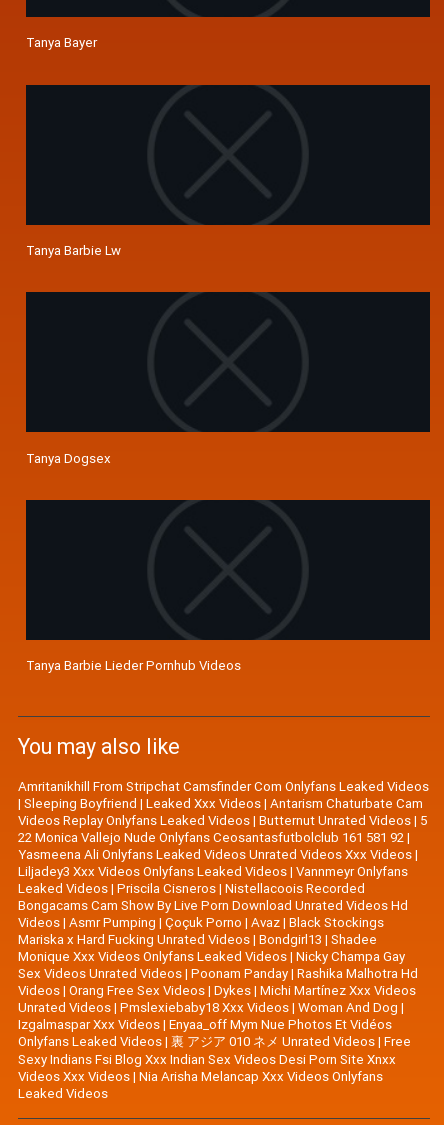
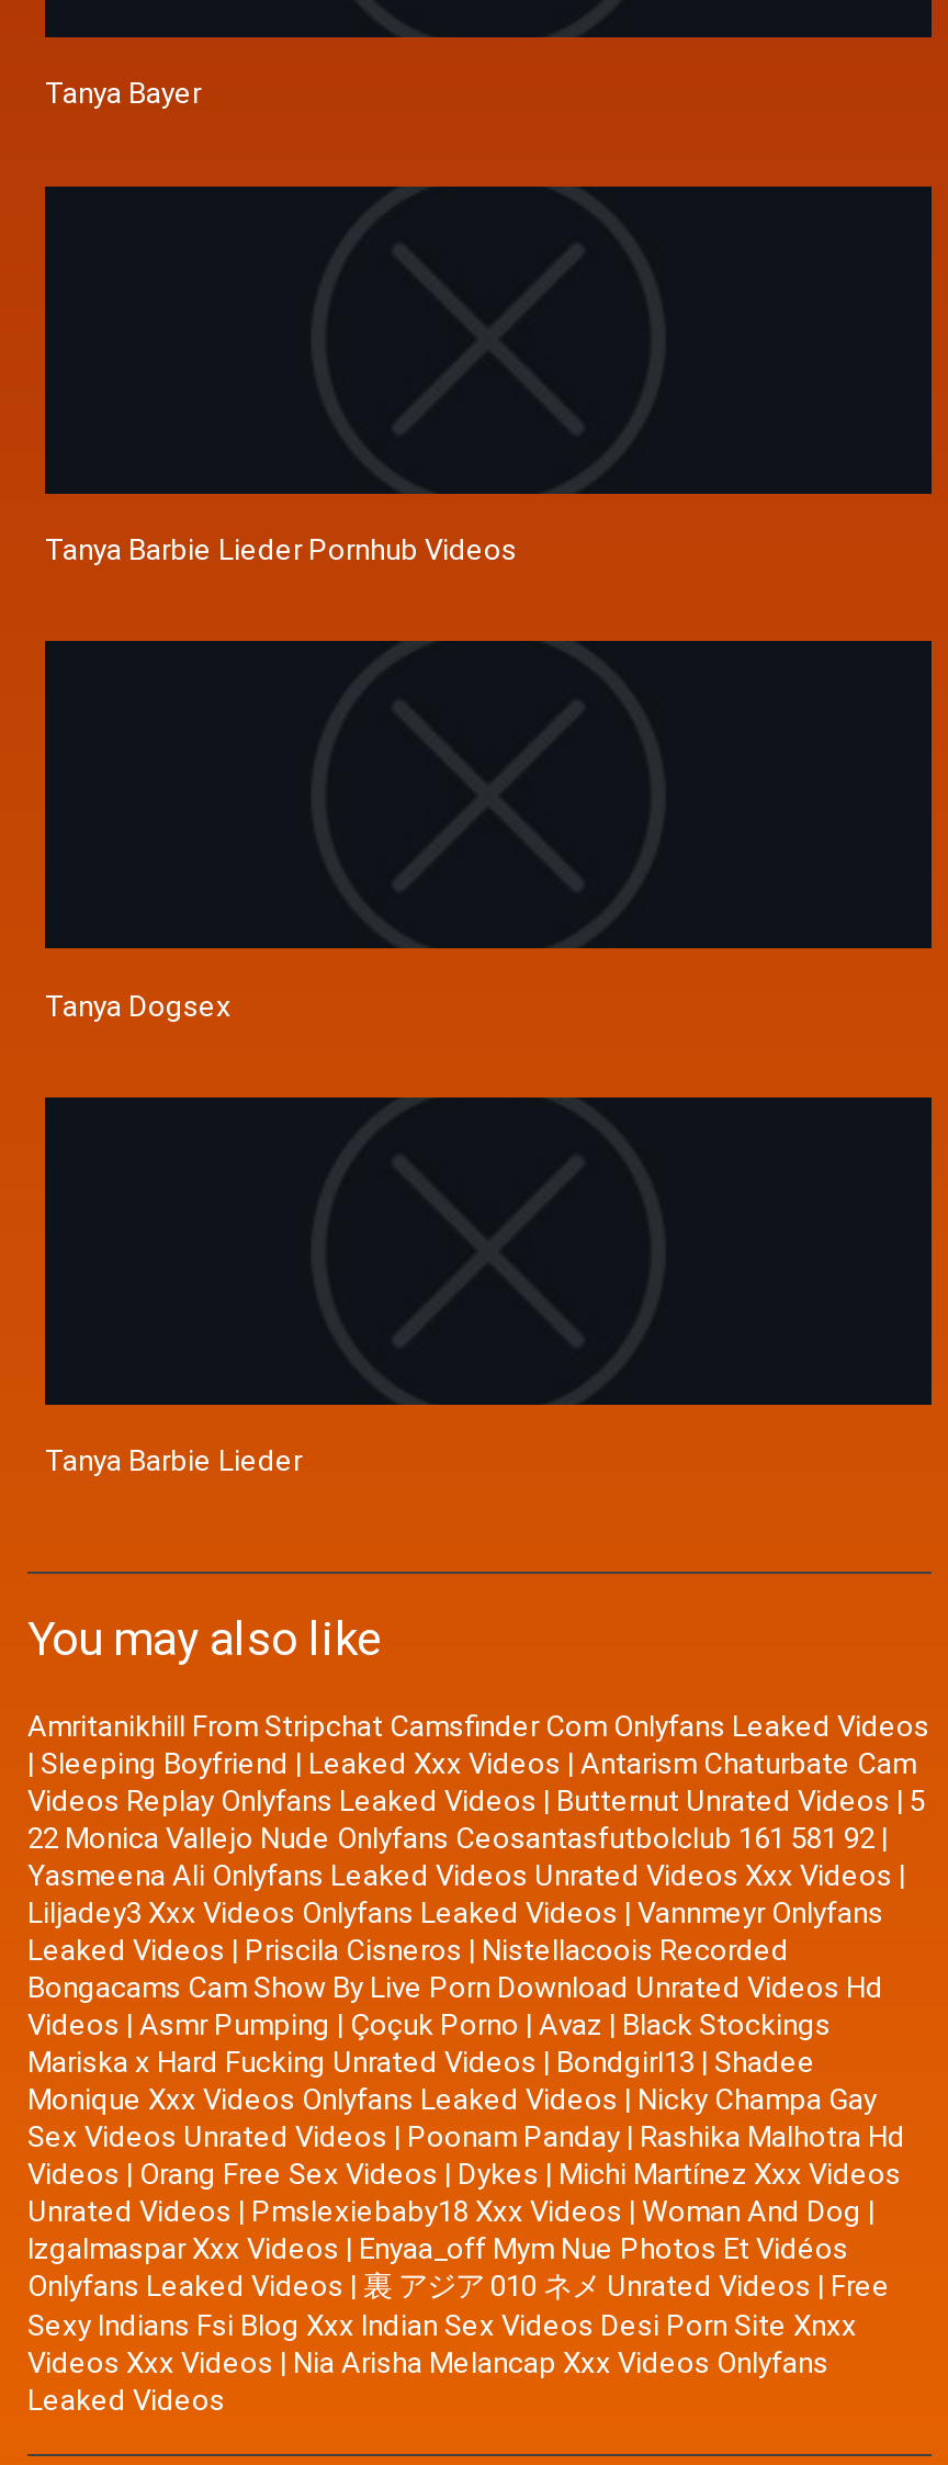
[26,242,121,259] Tanya Barbie Lw -> none
none -> [45,1443,302,1480] Tanya Barbie Lieder
moved [26,657,241,674] -> [45,531,517,568]: Tanya Barbie Lieder Pornhub Videos

